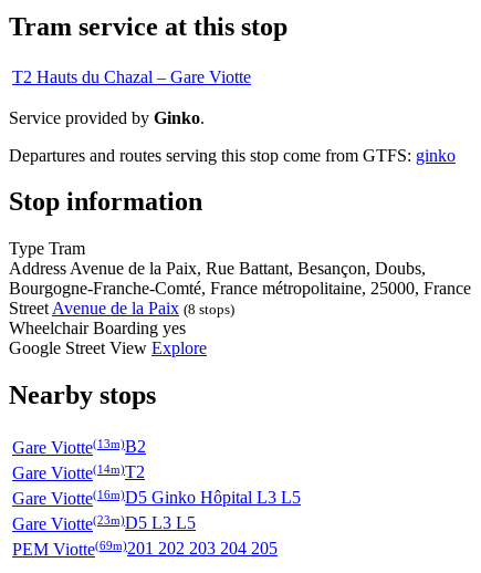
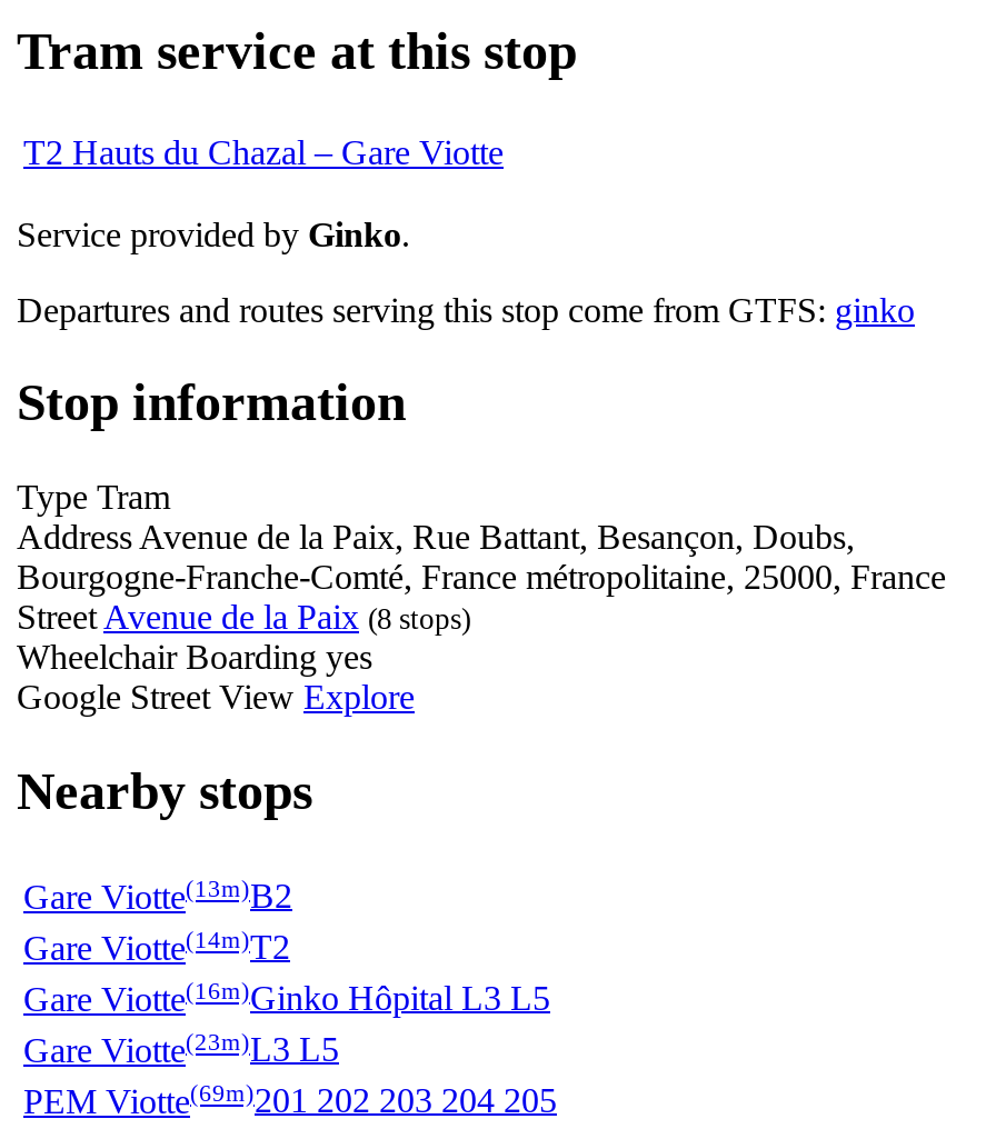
[12,487,301,533] Gare Viotte(16m)D5 Ginko Hôpital L3 L5 | Gare Viotte(23m)D5 L3 L5 -> [23,976,550,1068] Gare Viotte(16m)Ginko Hôpital L3 L5 | Gare Viotte(23m)L3 L5

